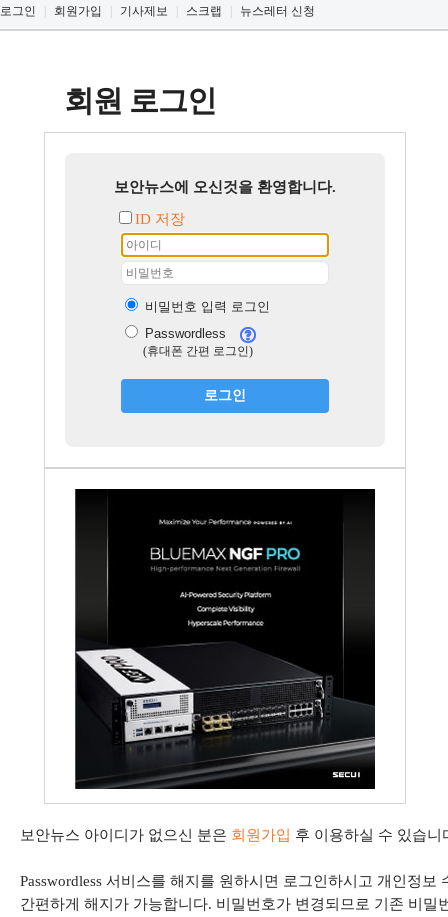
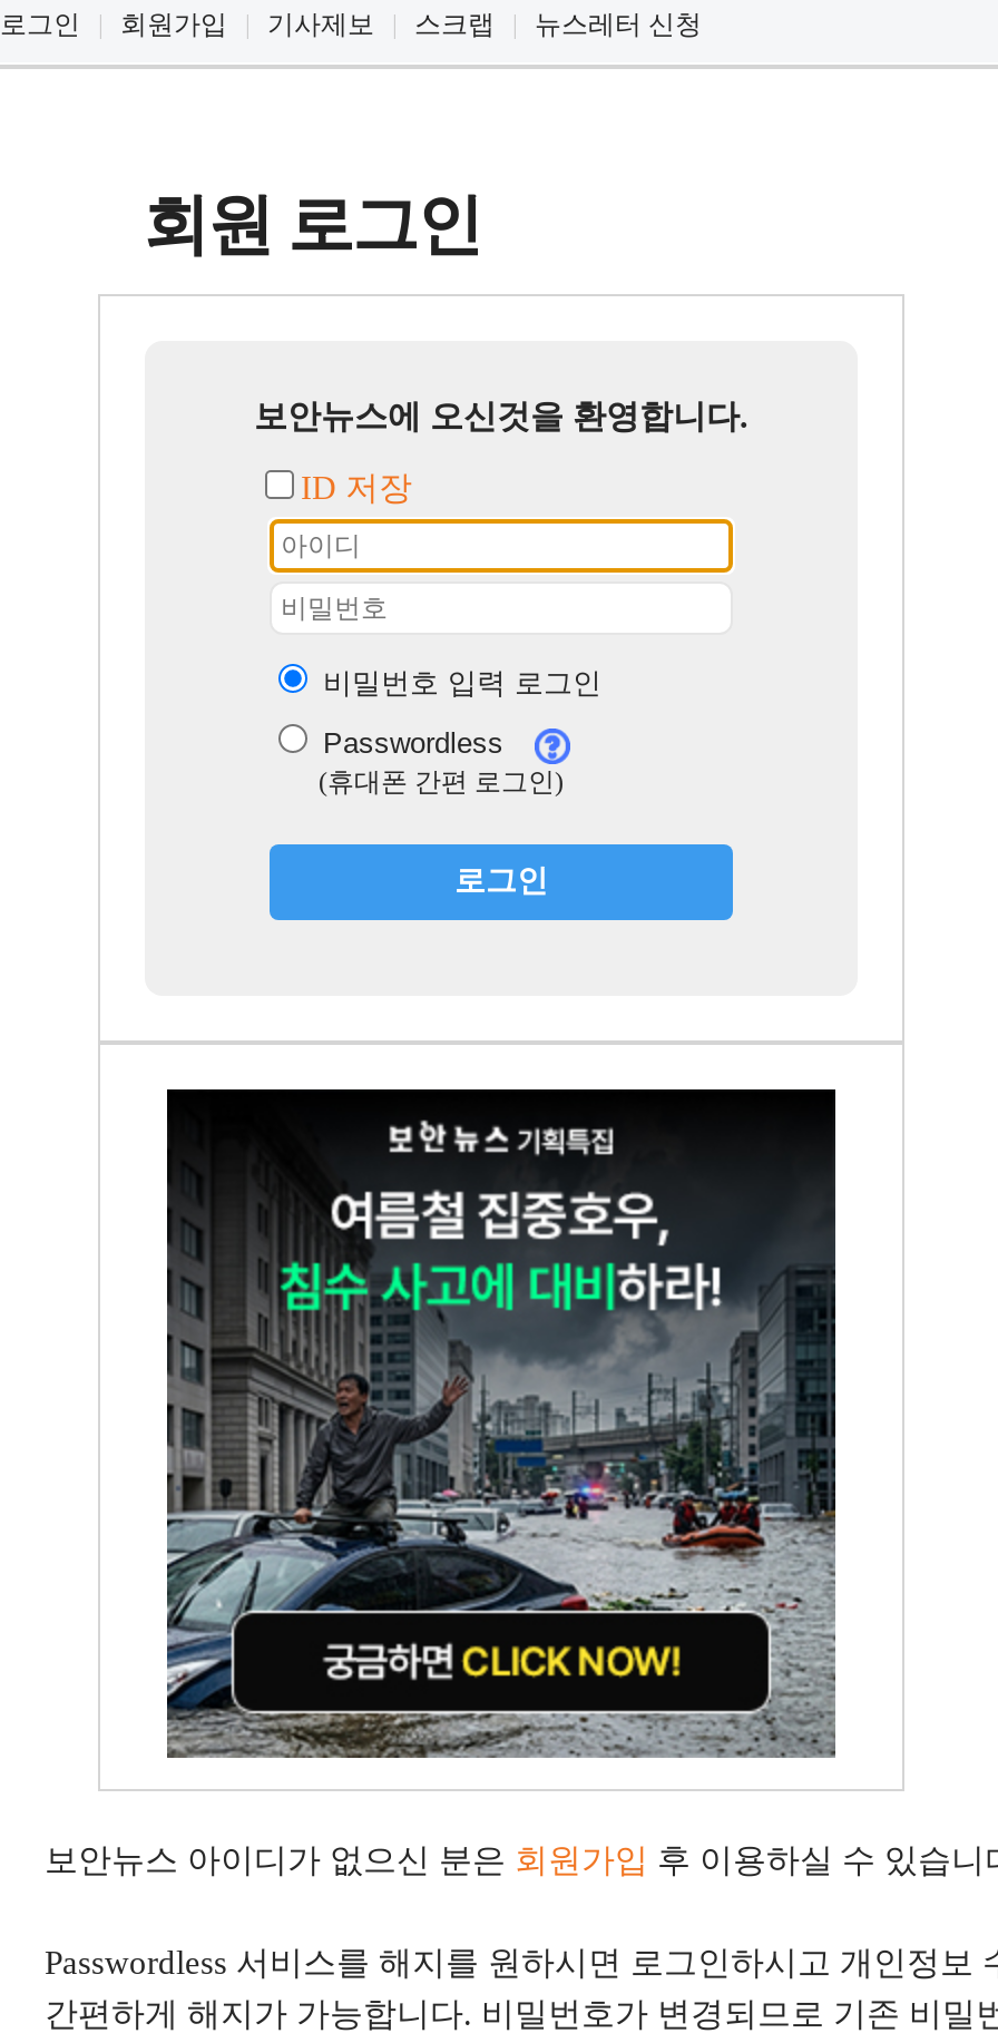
[75,503,375,790] [image] -> [167,1118,838,1760] [image]

